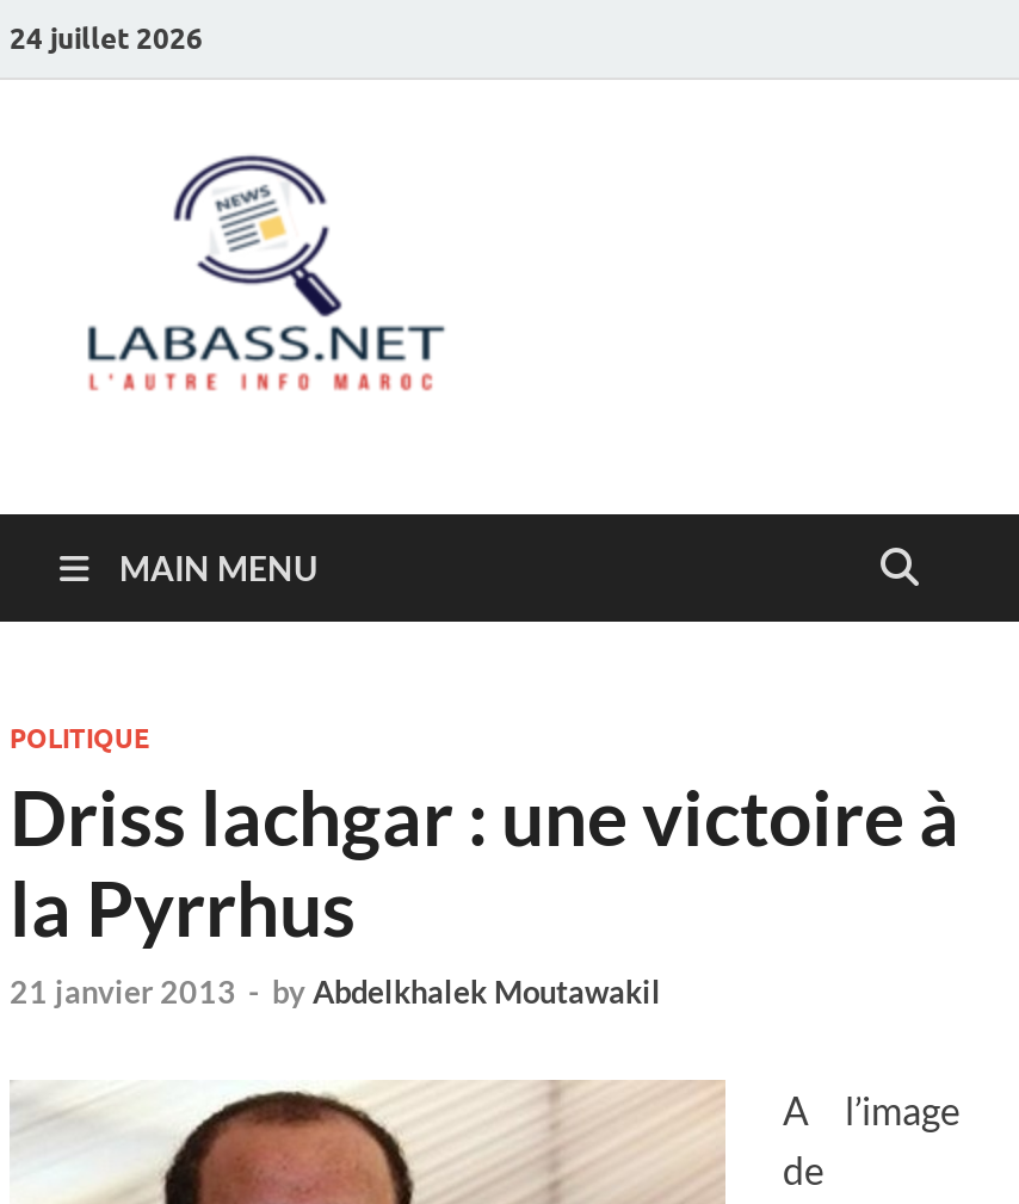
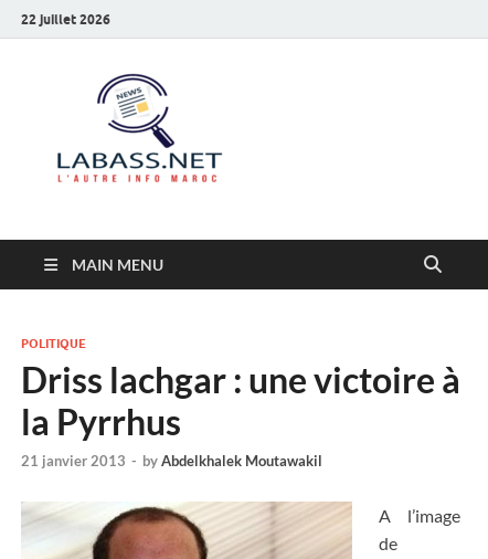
[10,19,203,55] 24 juillet 2026 -> [21,10,110,27] 22 juillet 2026

